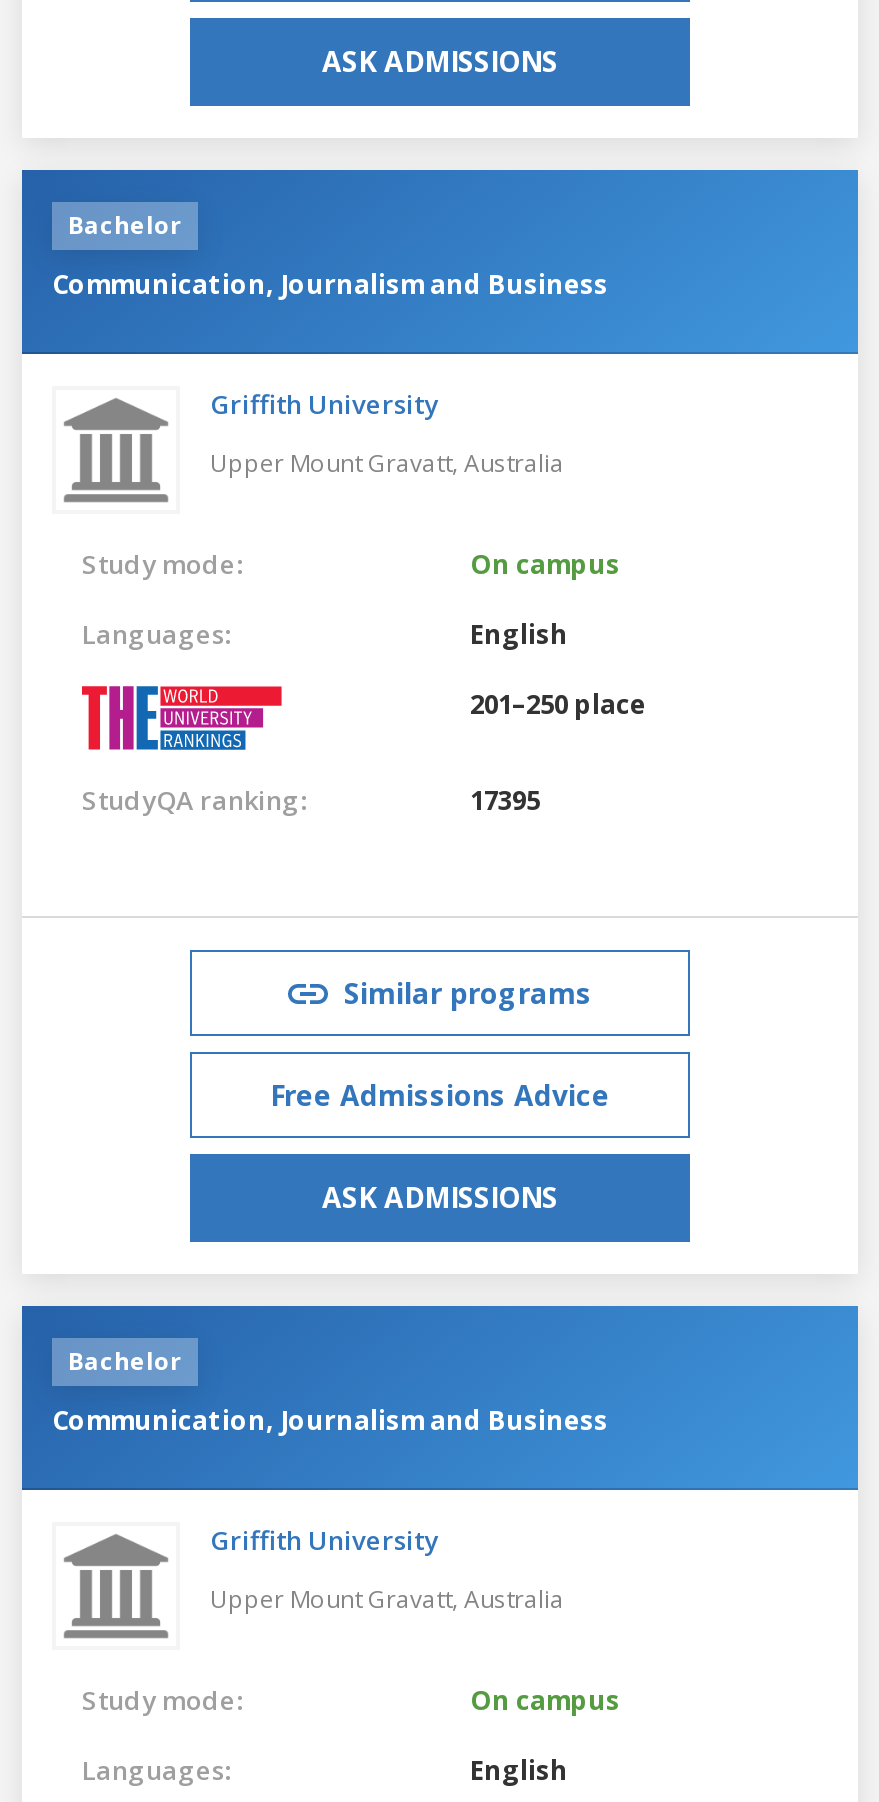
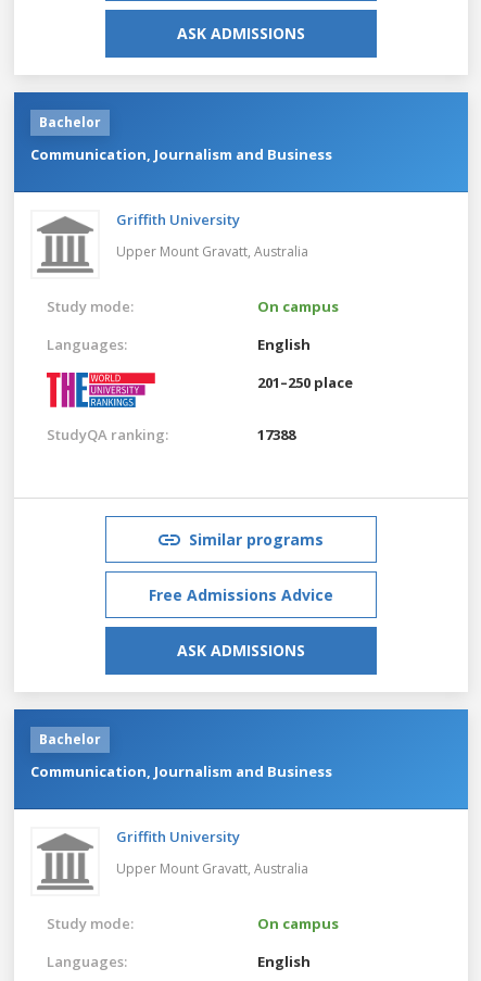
[470,782,540,818] 17395 -> [257,425,295,444] 17388

